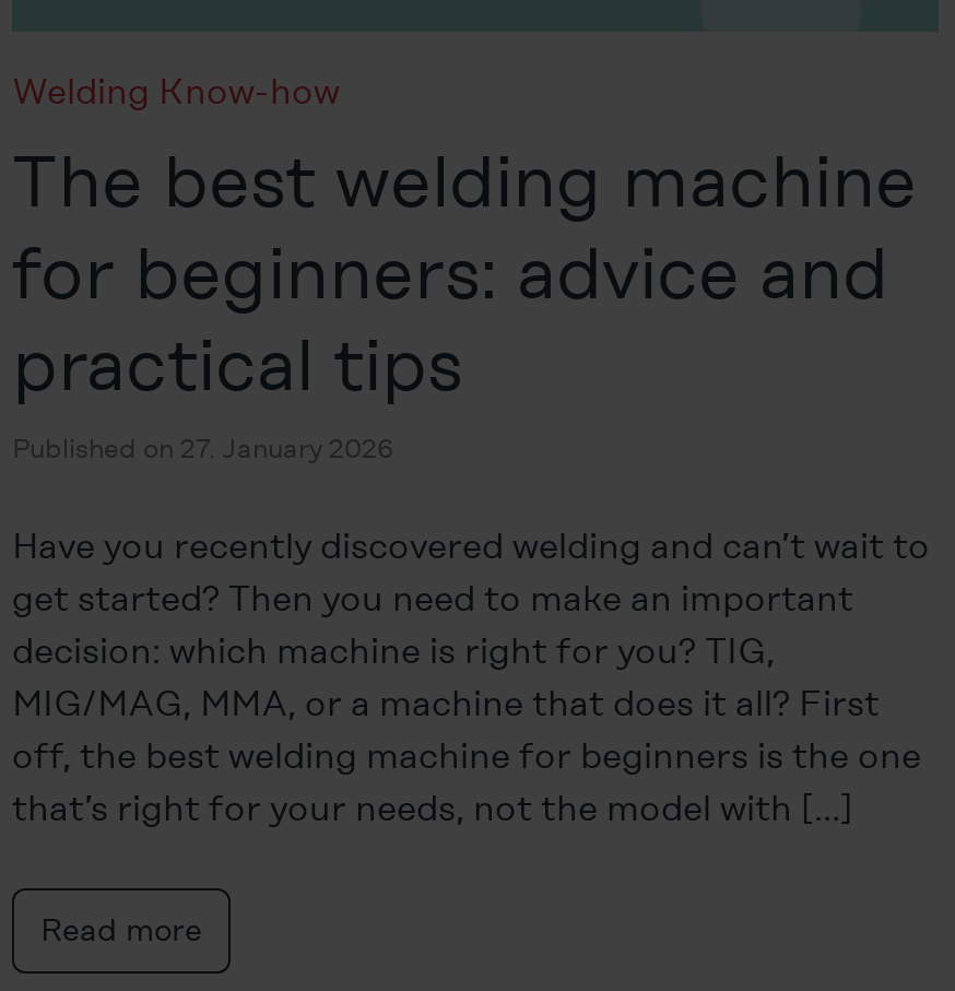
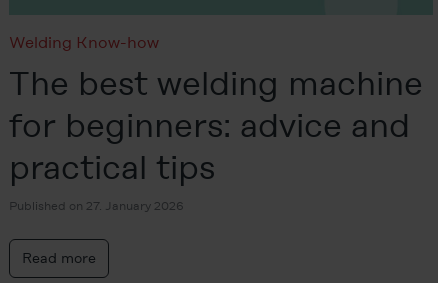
[12,525,930,829] Have you recently discovered welding and can’t wait to | get started? Then you need to make an important | decision: which machine is right for you? TIG, | MIG/MAG, MMA, or a machine that does it all? First | off, the best welding machine for beginners is the one | that’s right for your needs, not the model with […] -> none

